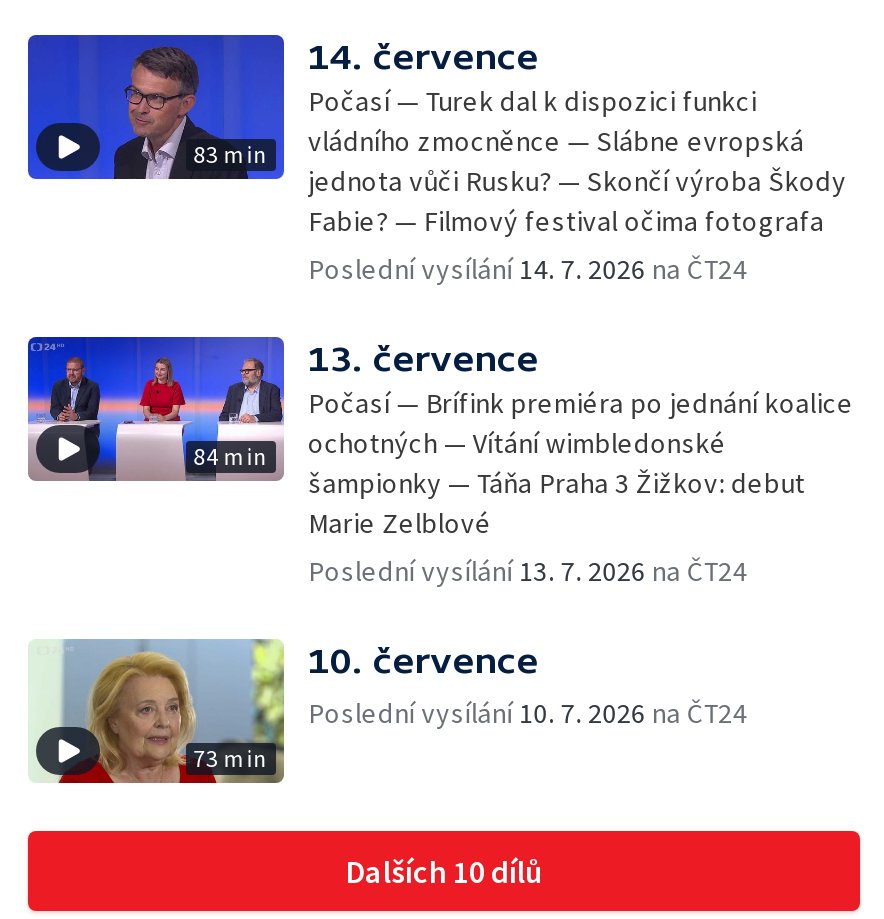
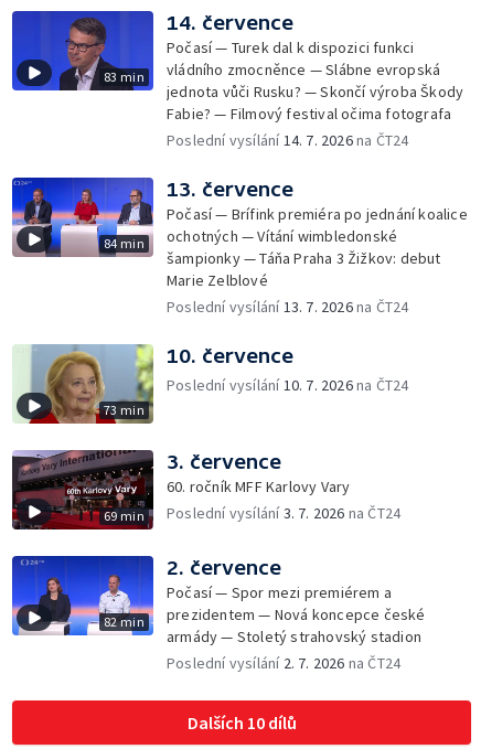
none -> [11,449,151,531] [image] | 69 min
none -> [11,555,151,636] [image] | 82 min
none -> [167,450,401,522] 3. července | 60. ročník MFF Karlovy Vary | Poslední vysílání 3. 7. 2026 na ČT24
none -> [167,555,425,672] 2. července | Počasí — Spor mezi premiérem a | prezidentem — Nová koncepce české | armády — Stoletý strahovský stadion | Poslední vysílání 2. 7. 2026 na ČT24

